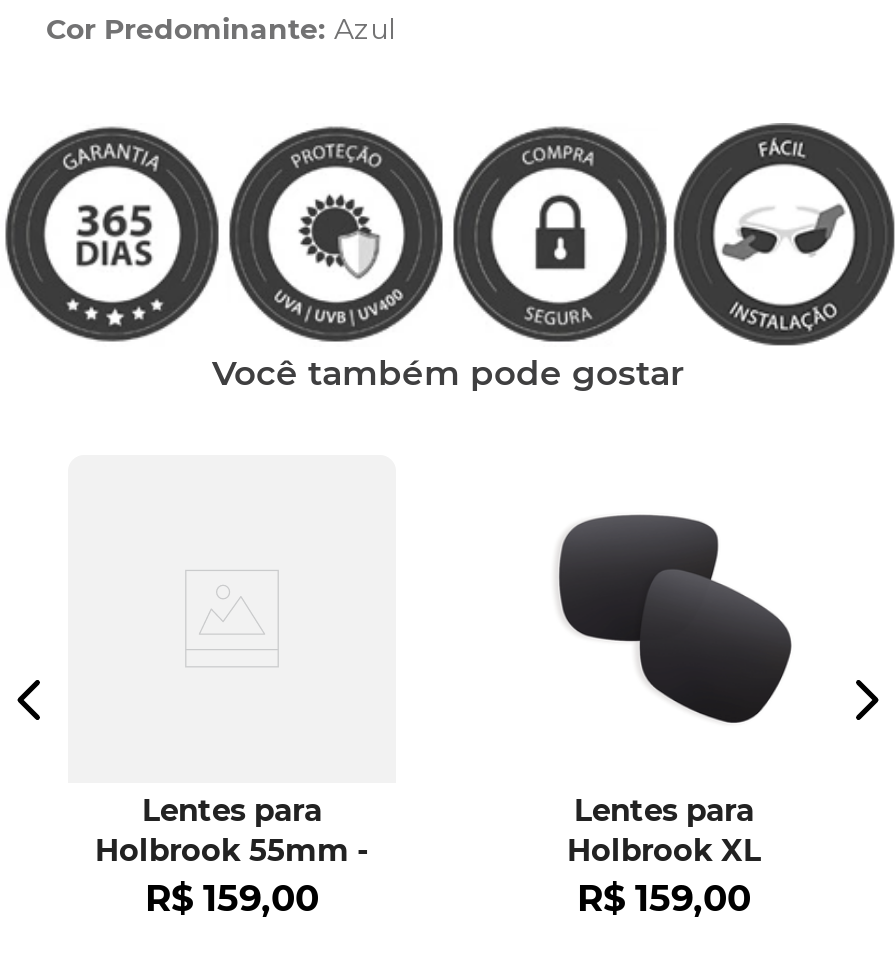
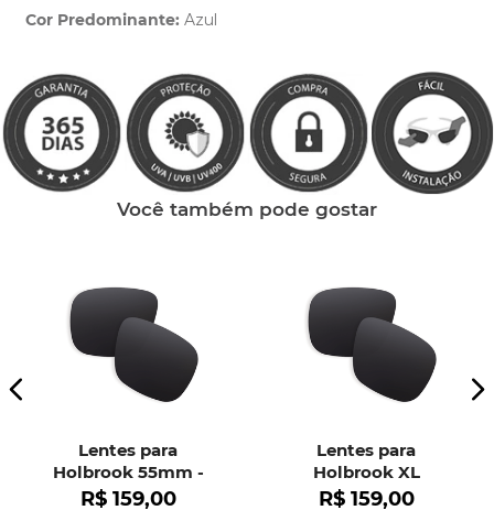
none -> [68,286,200,403] [image]

